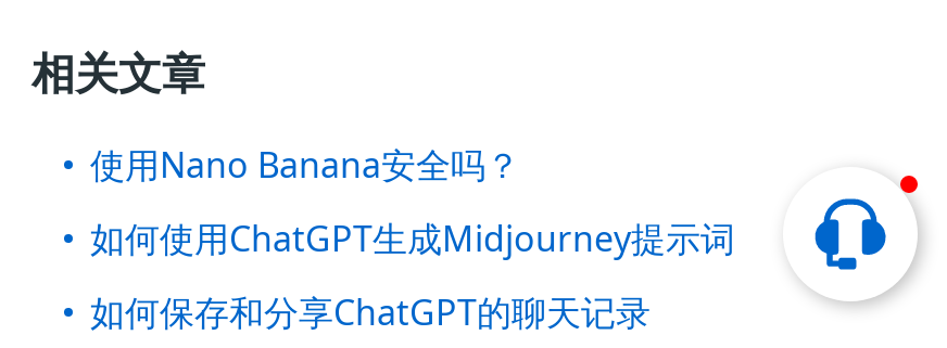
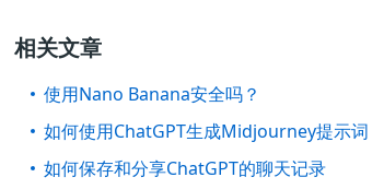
[803,173,926,310] [image] -> none

